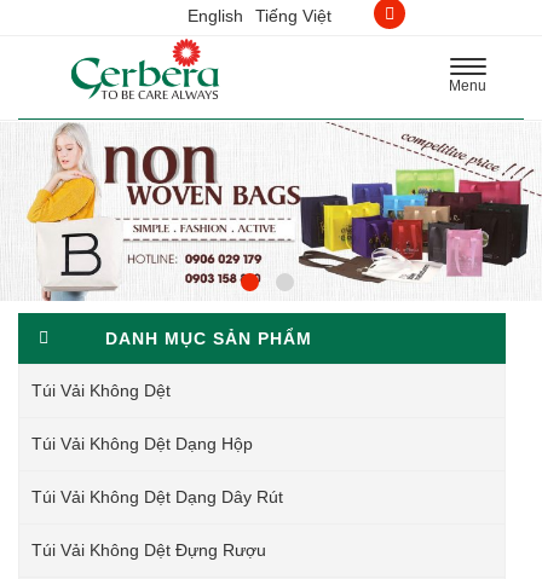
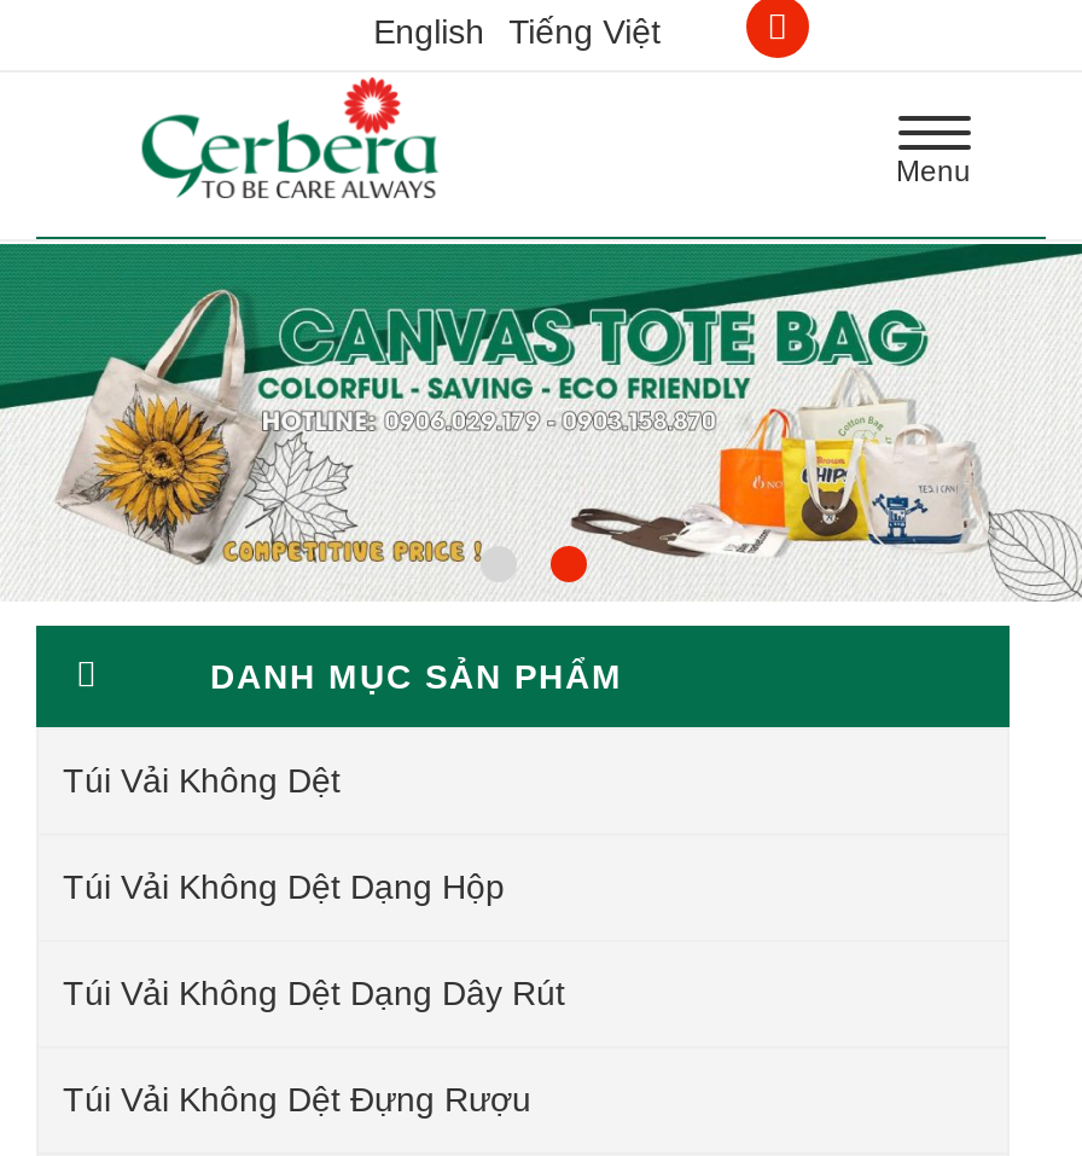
[4,121,538,302] [image] -> [7,242,1075,599] [image]

